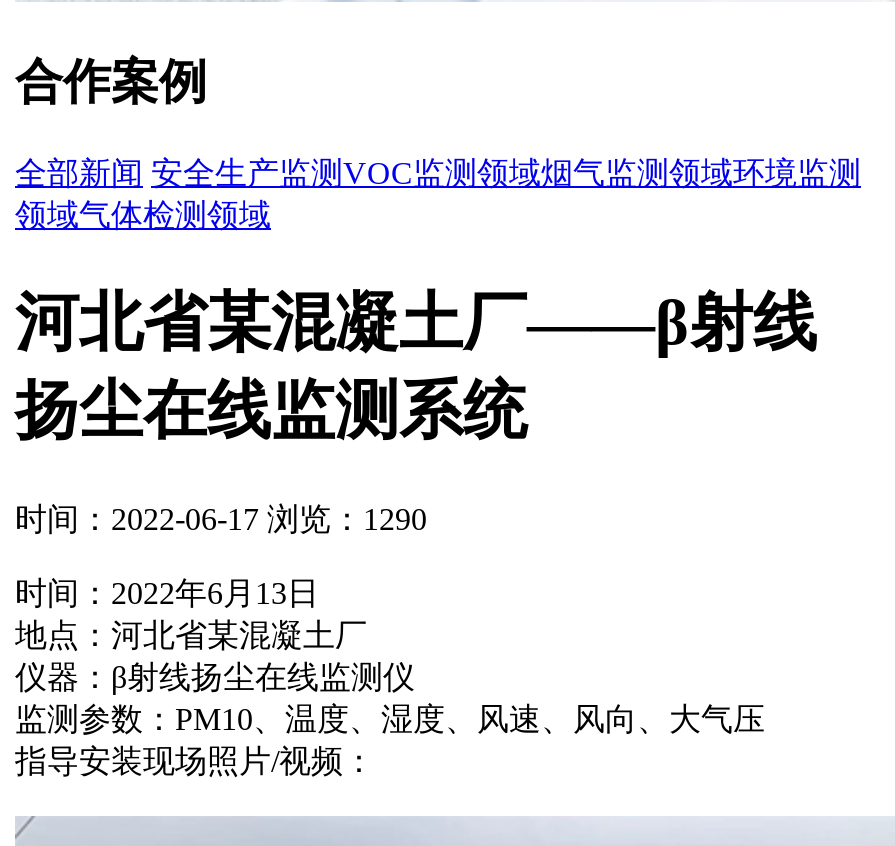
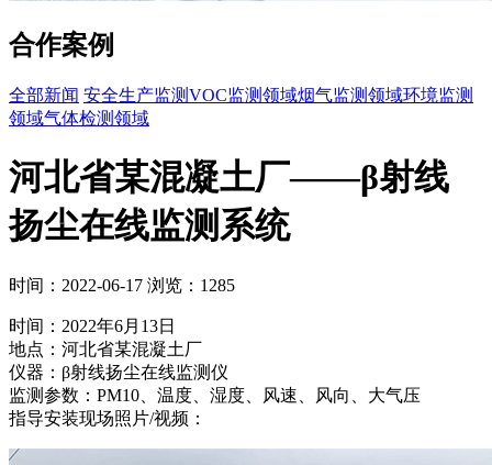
[15,501,427,535] 时间：2022-06-17 浏览：1290 -> [9,276,235,294] 时间：2022-06-17 浏览：1285

